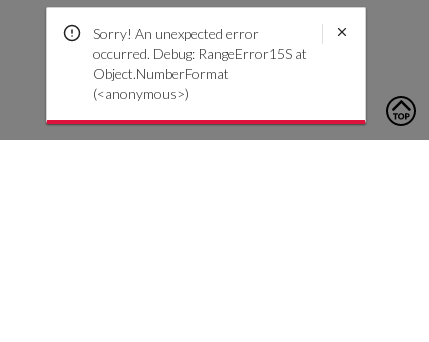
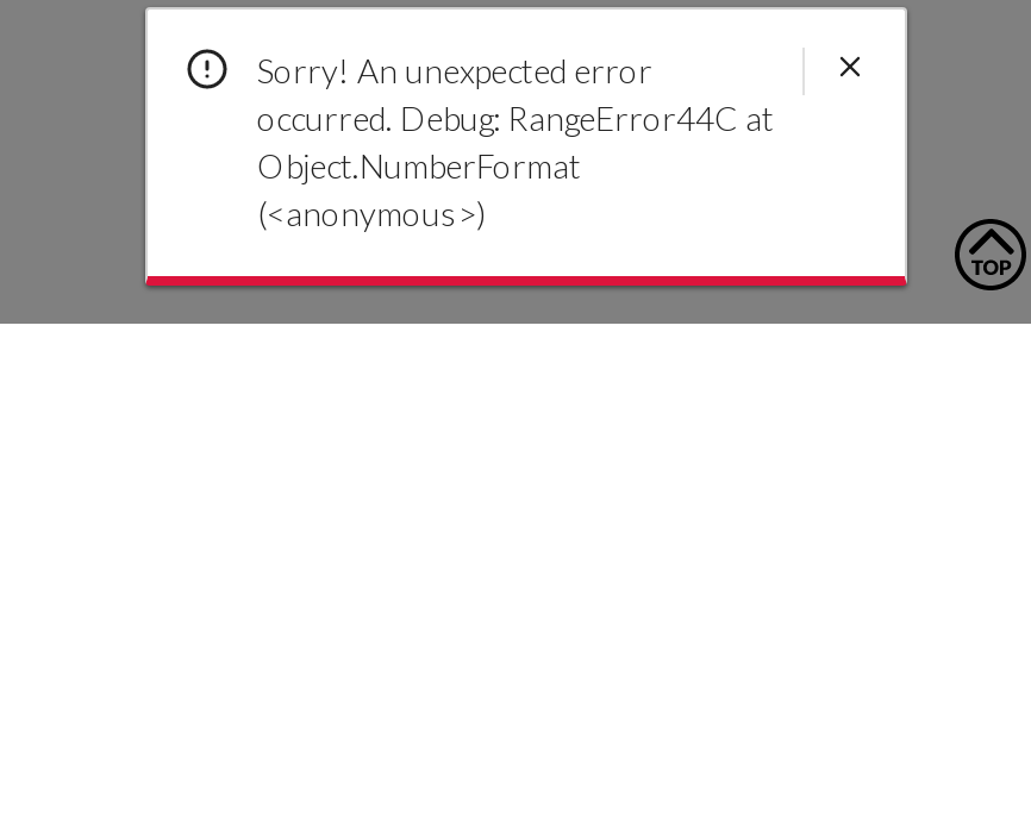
[93,45,307,62] occurred. Debug: RangeError15S at -> [257,98,774,138] occurred. Debug: RangeError44C at

